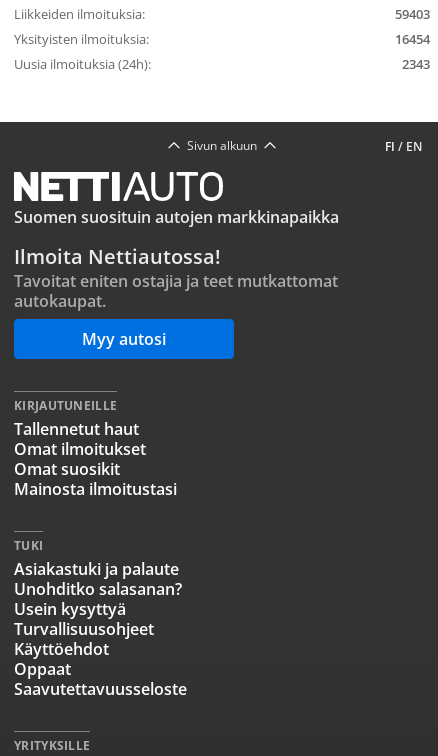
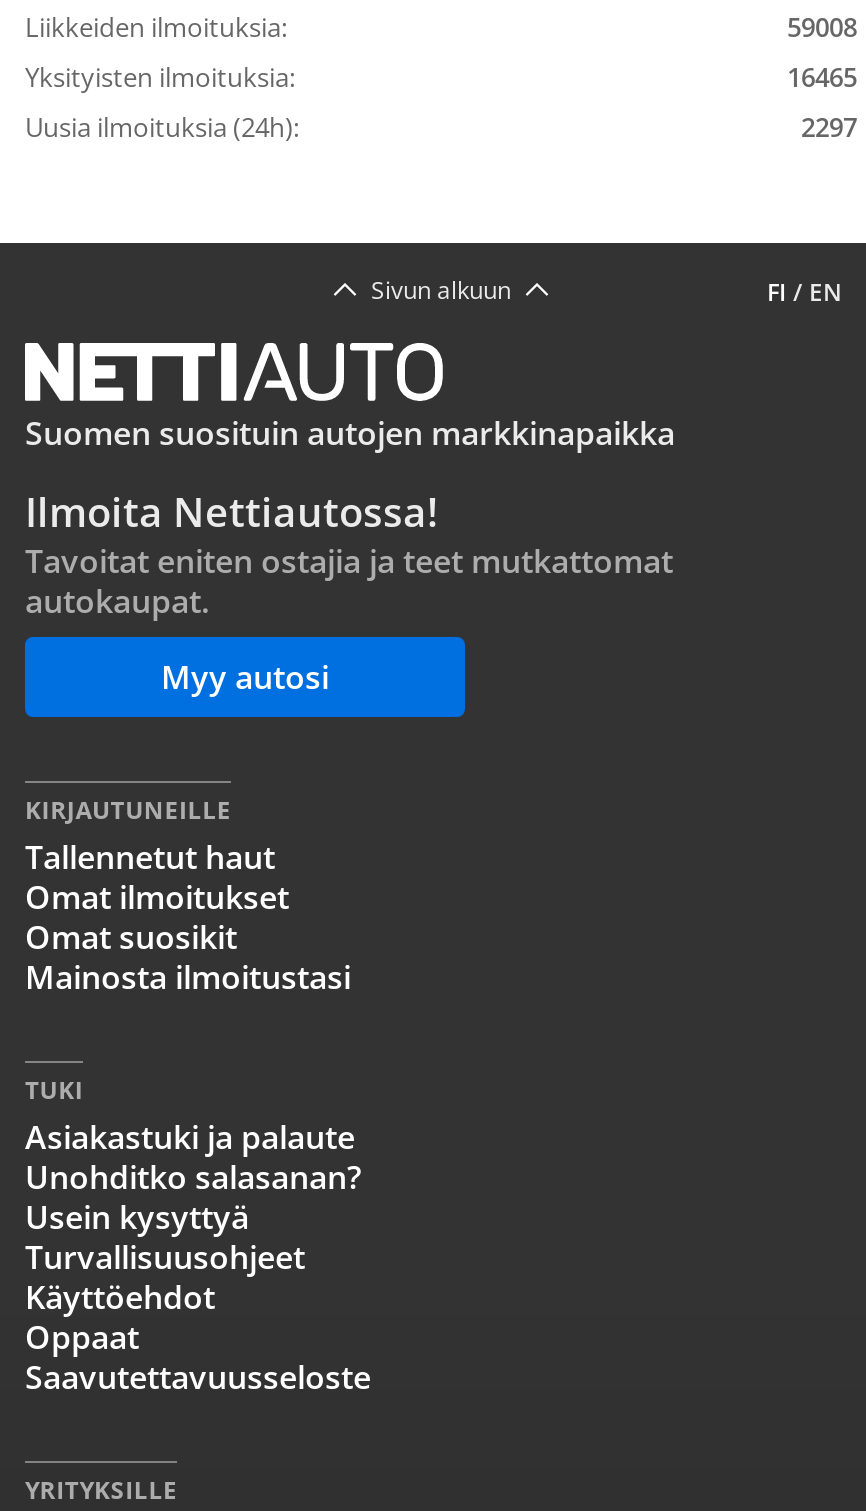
[395,5,430,23] 59403 -> [787,10,857,46] 59008
[395,30,430,48] 16454 -> [787,60,857,96] 16465
[402,55,430,73] 2343 -> [801,110,857,146] 2297

